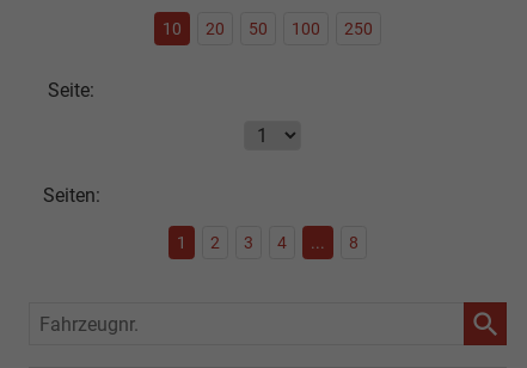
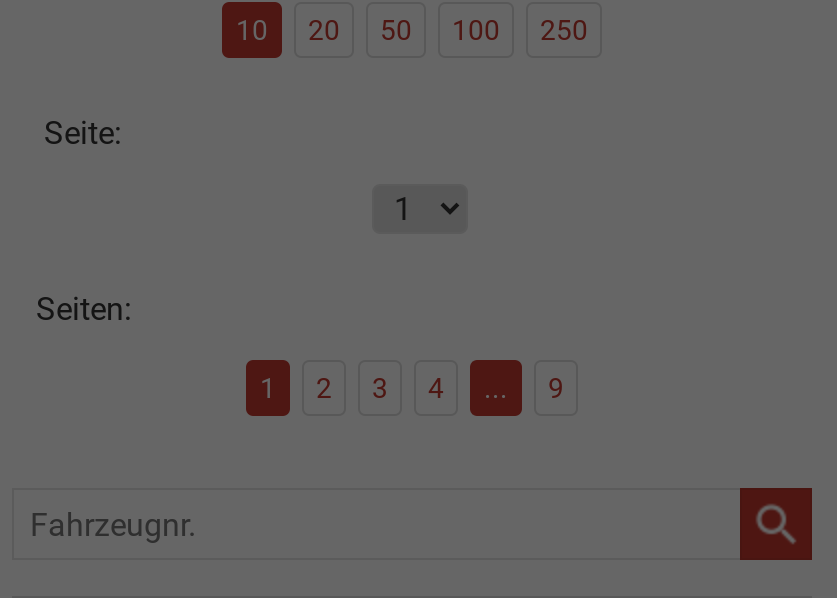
[349,233,359,252] 8 -> [548,372,564,404] 9

